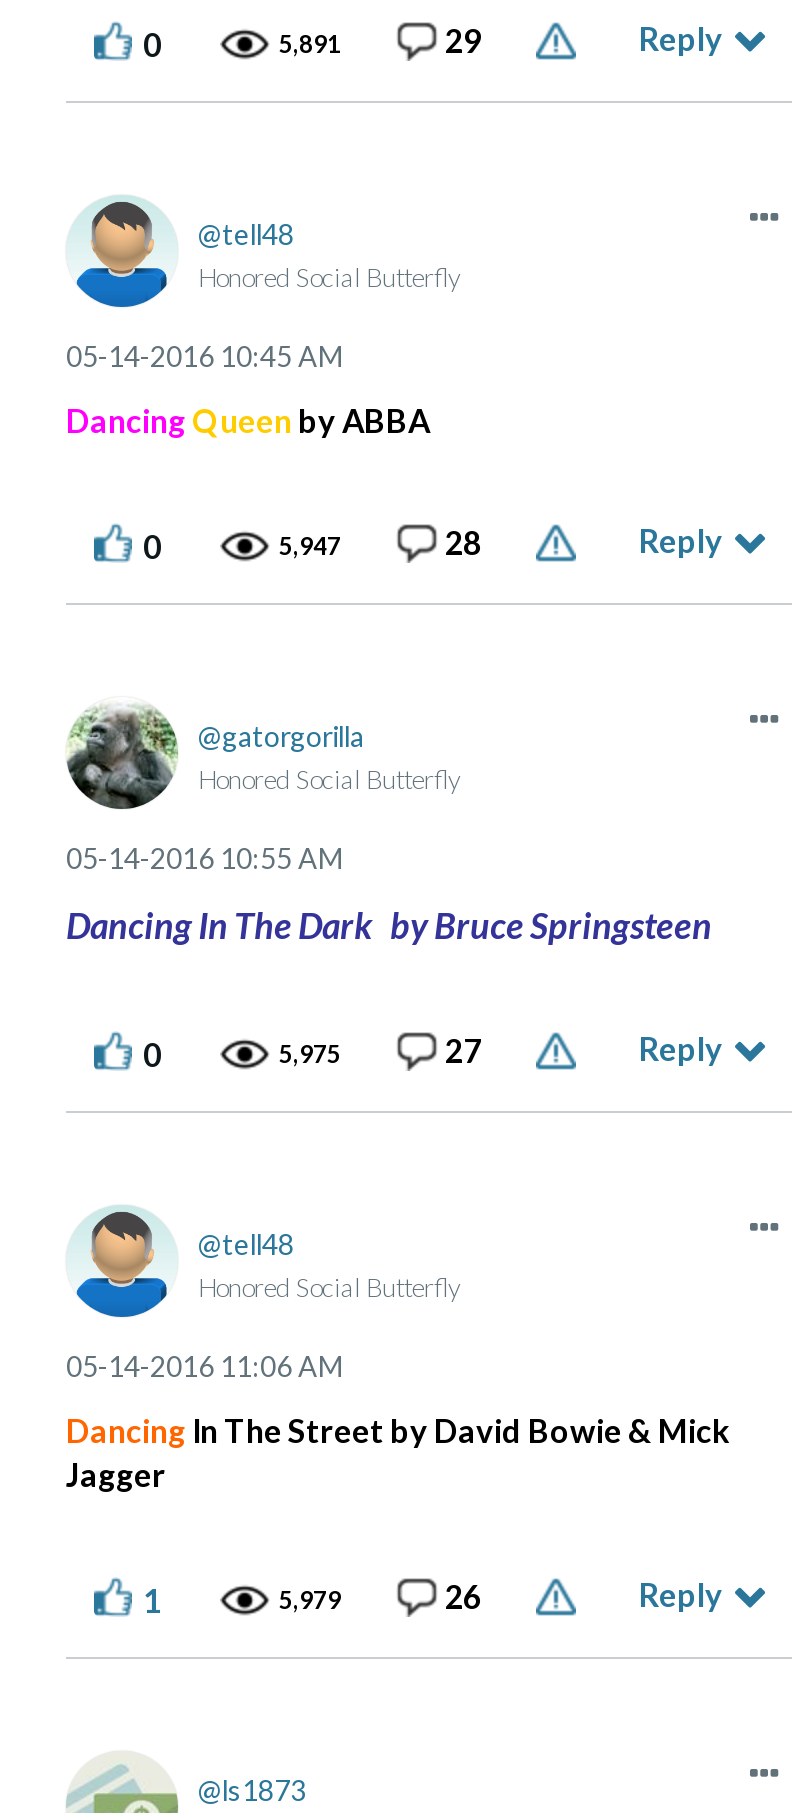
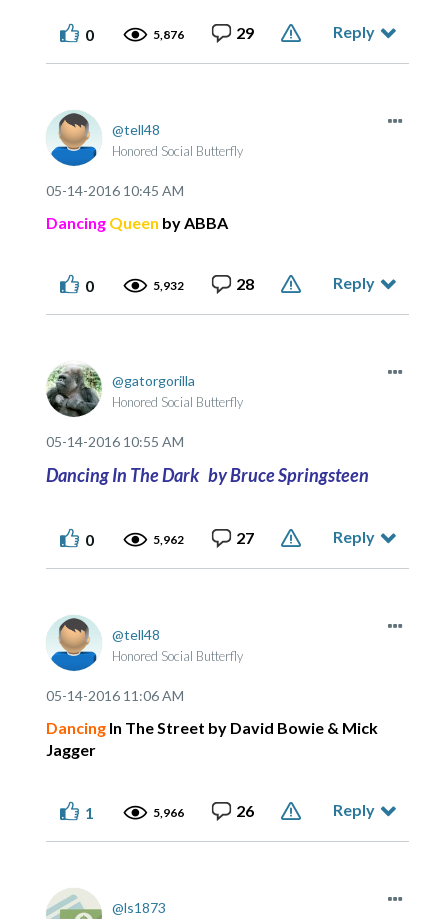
[279,28,341,58] 5,891 -> [152,27,183,42] 5,876
[279,530,341,560] 5,947 -> [152,278,183,293] 5,932
[279,1038,341,1068] 5,975 -> [152,532,183,547] 5,962
[279,1584,341,1614] 5,979 -> [152,805,183,820] 5,966

